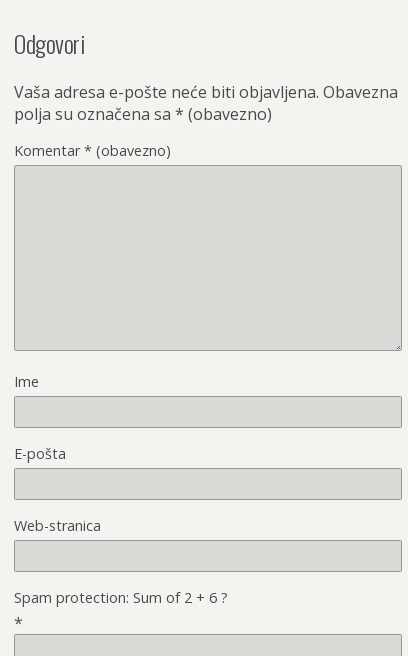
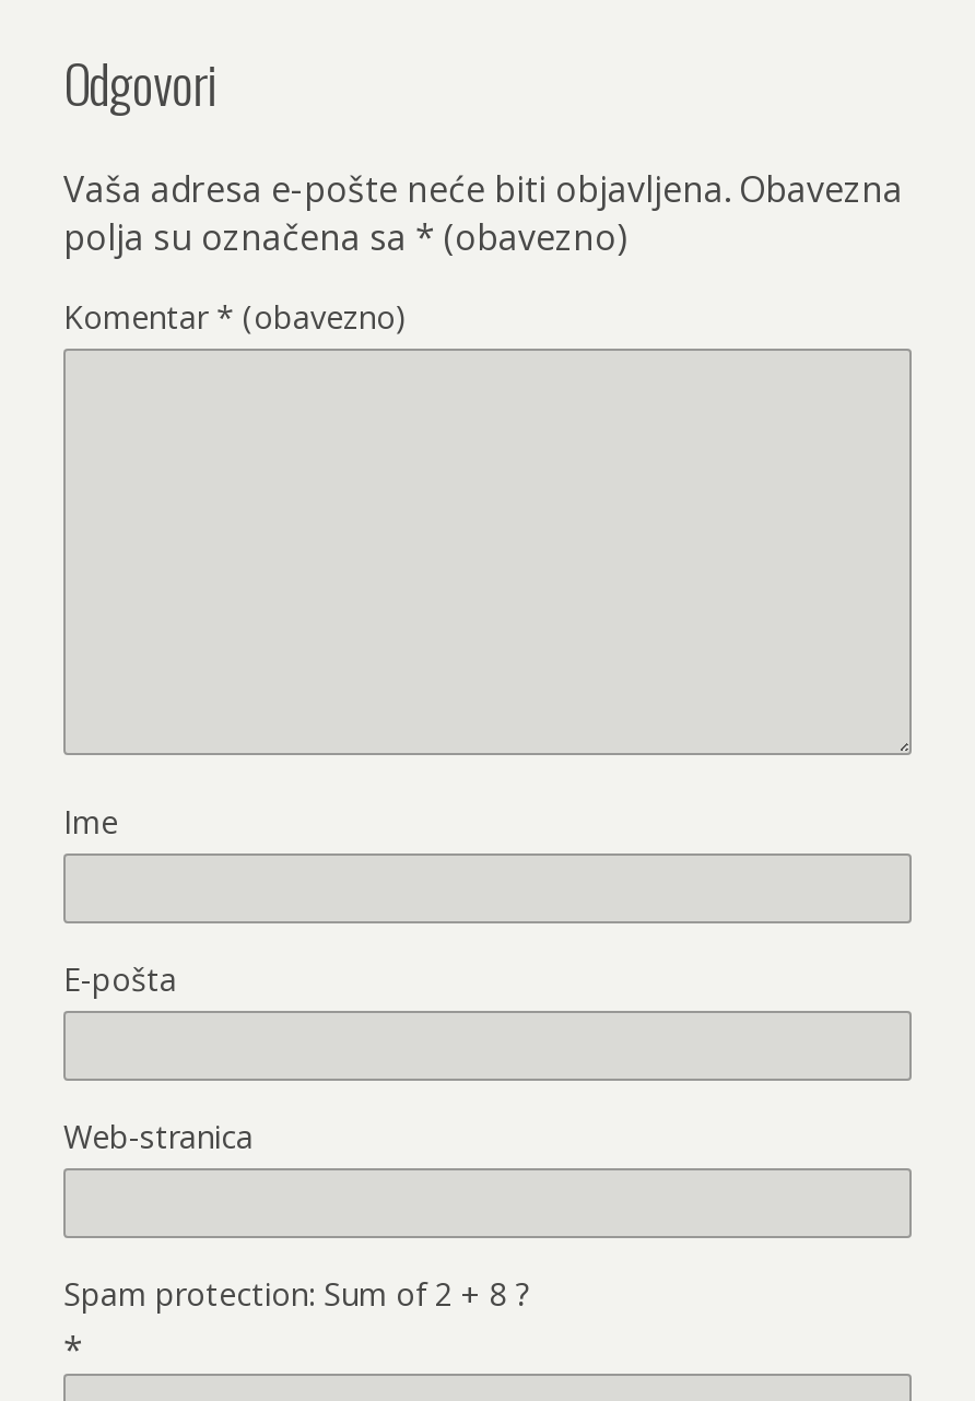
[14,588,228,607] Spam protection: Sum of 2 + 6 ? -> [63,1273,531,1315] Spam protection: Sum of 2 + 8 ?

